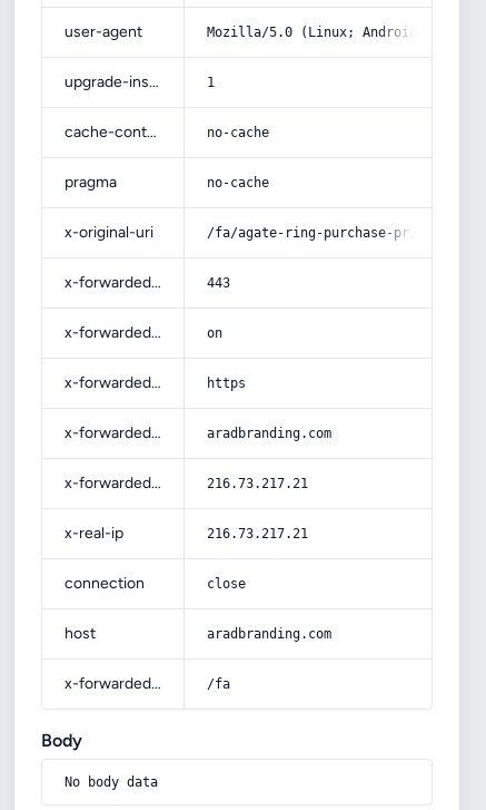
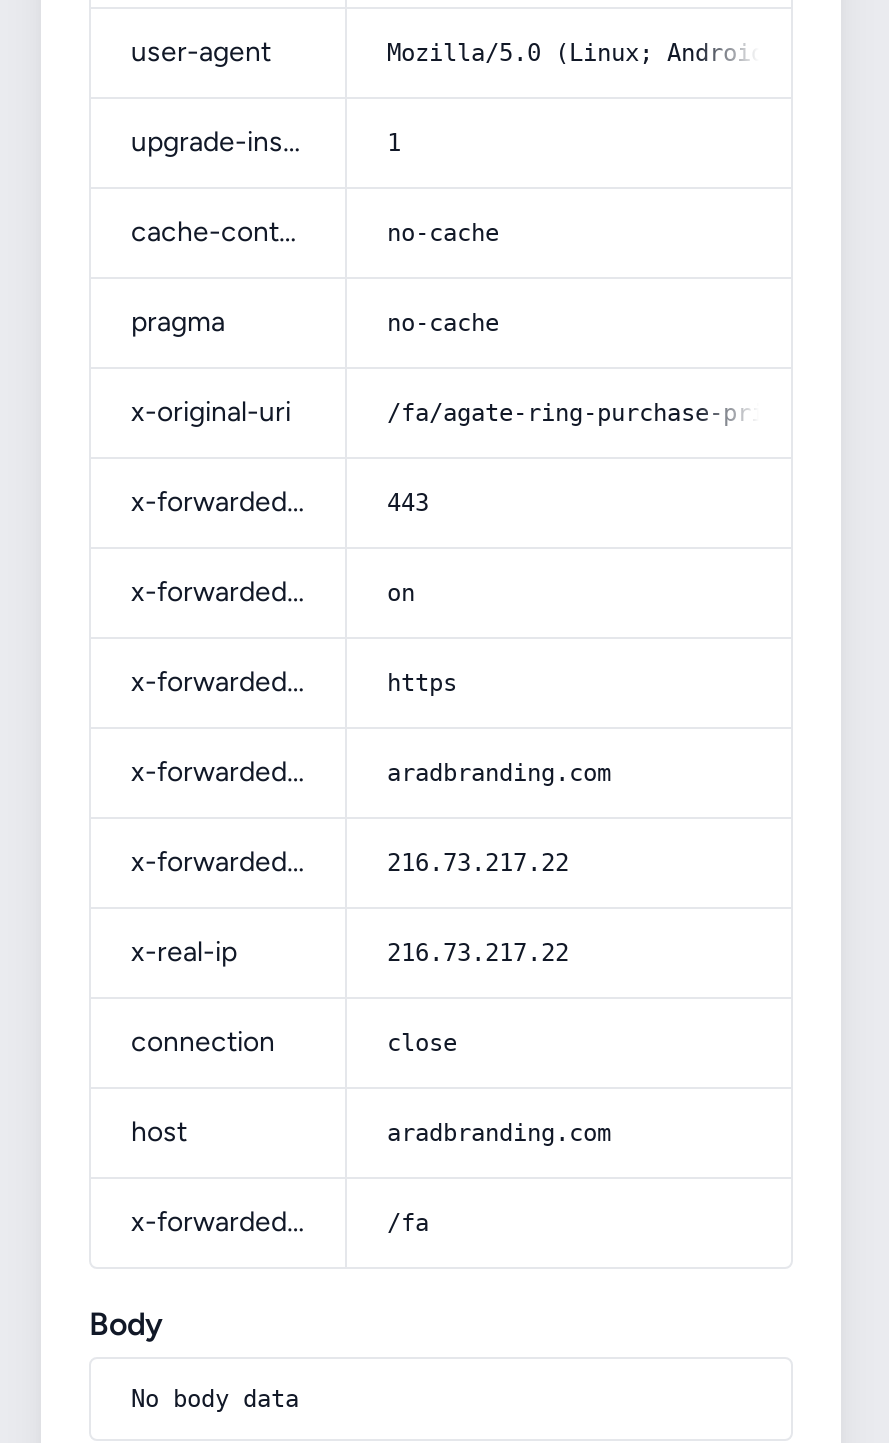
[207,476,308,491] 216.73.217.21 -> [387,849,569,877] 216.73.217.22
[207,526,308,541] 216.73.217.21 -> [387,939,569,967] 216.73.217.22

